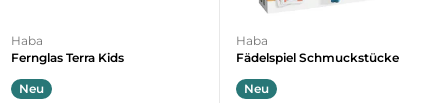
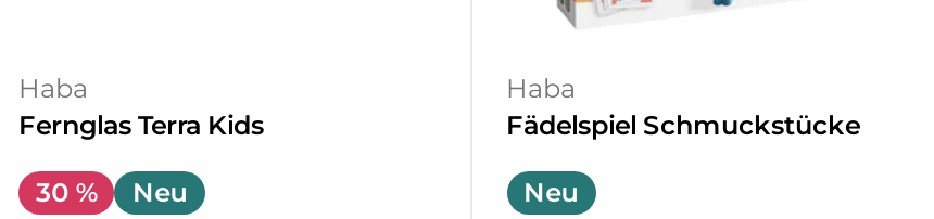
none -> [36,176,98,209] 30 %

